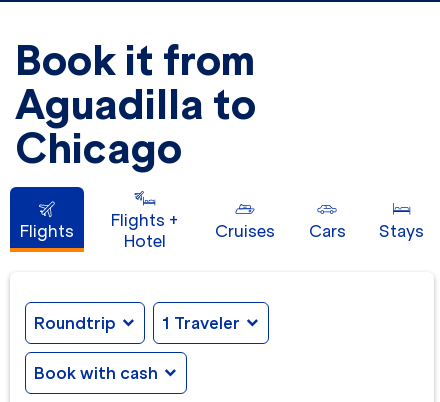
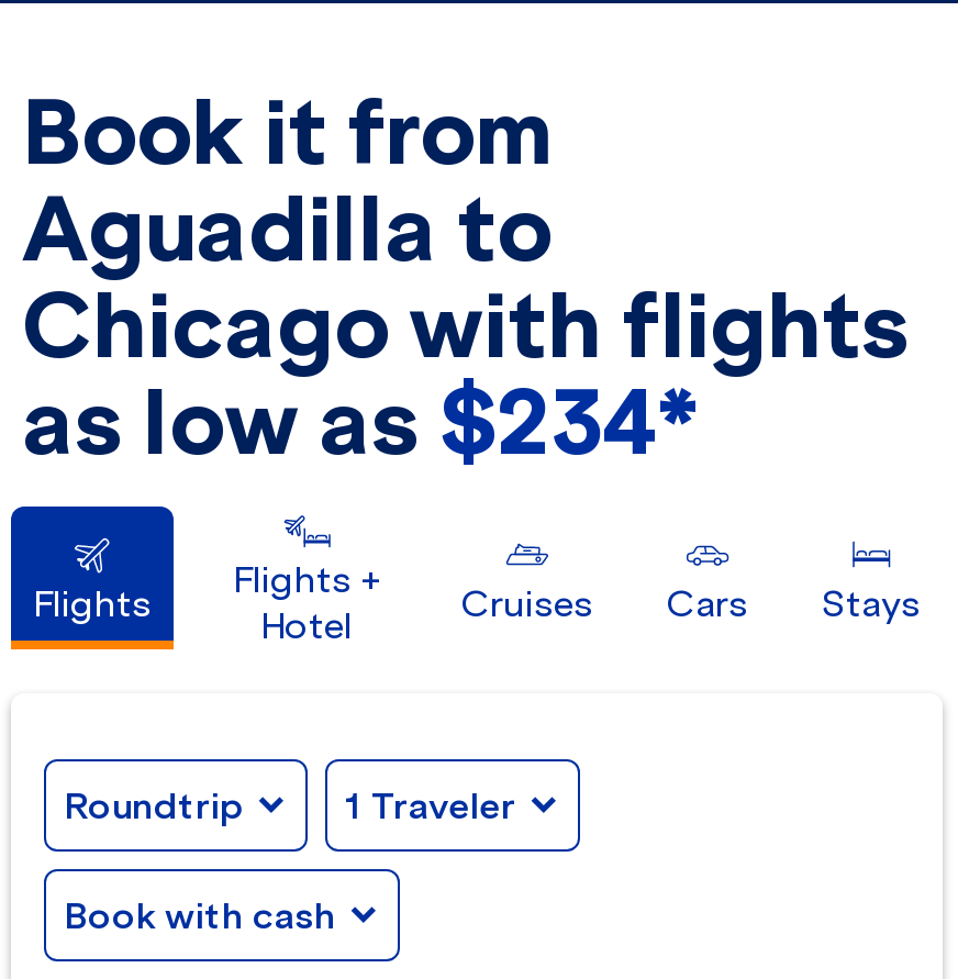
[15,123,182,174] Chicago -> [22,269,910,478] Chicago with flights | as low as $234*

